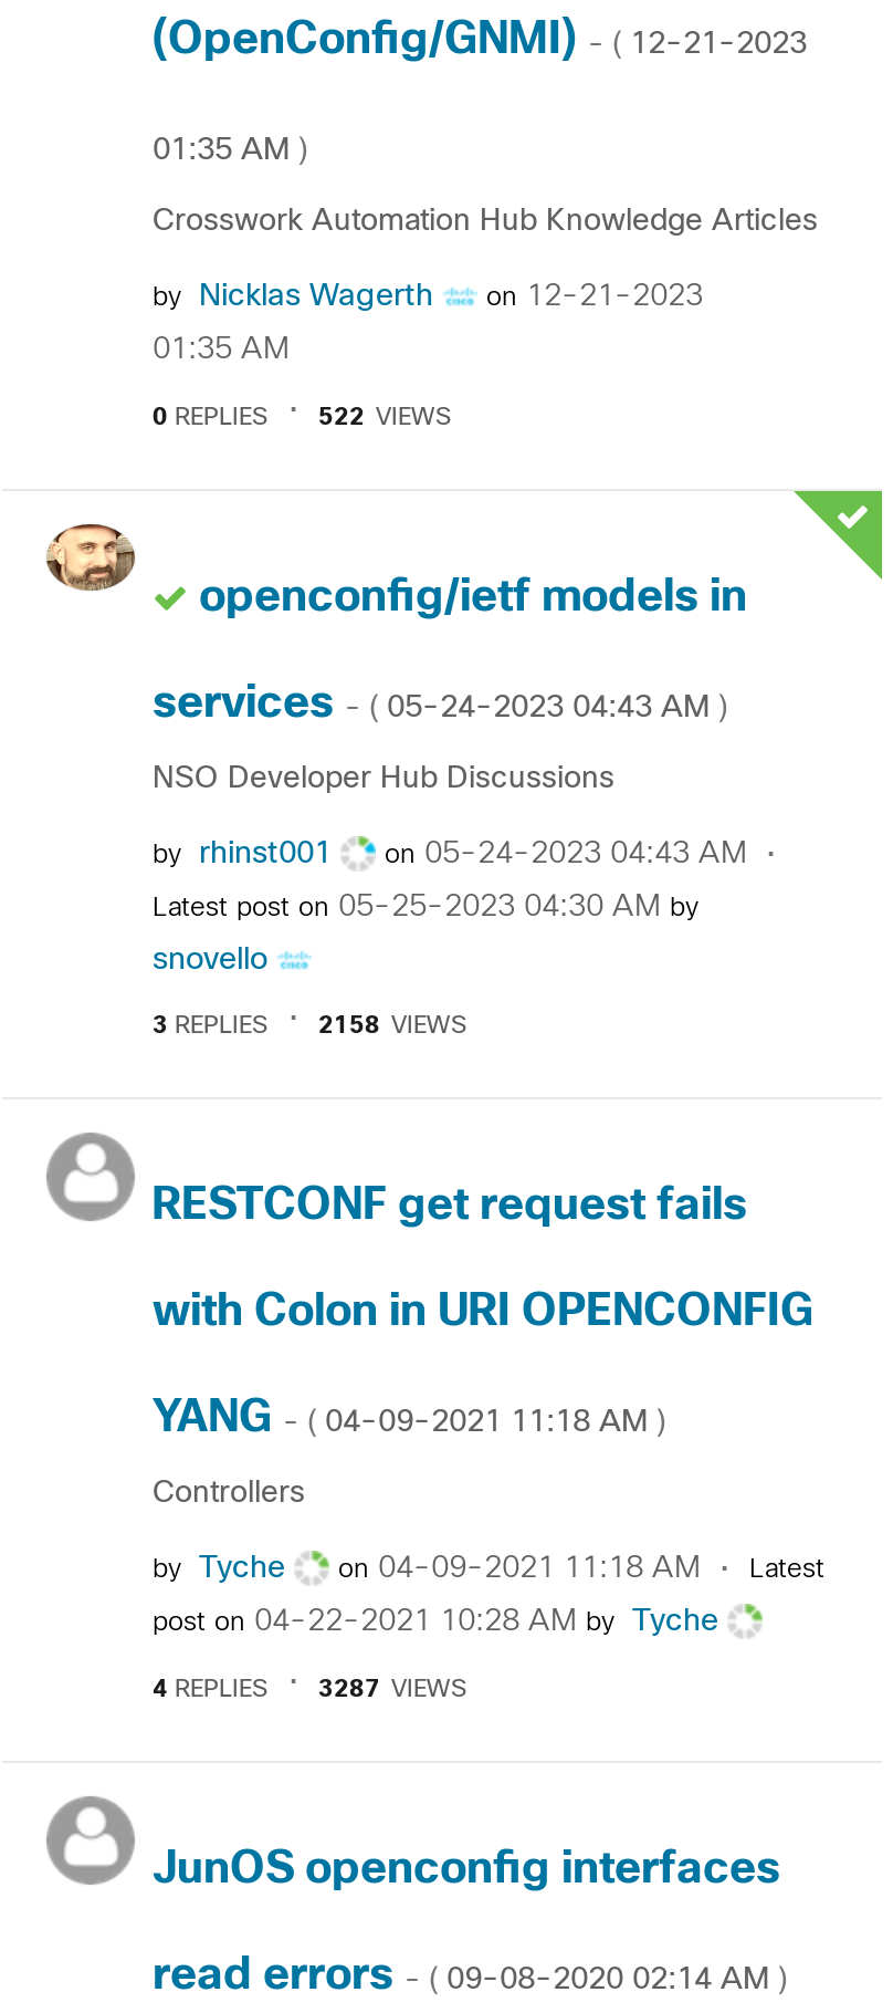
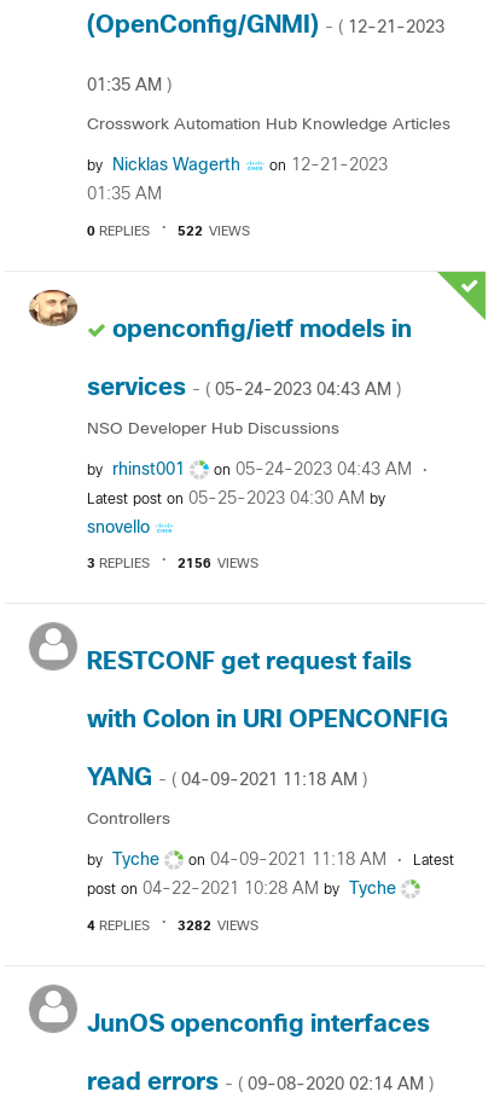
[318,1015,466,1037] 2158 VIEWS -> [178,558,258,570] 2156 VIEWS
[318,1678,466,1700] 3287 VIEWS -> [178,920,258,932] 3282 VIEWS

